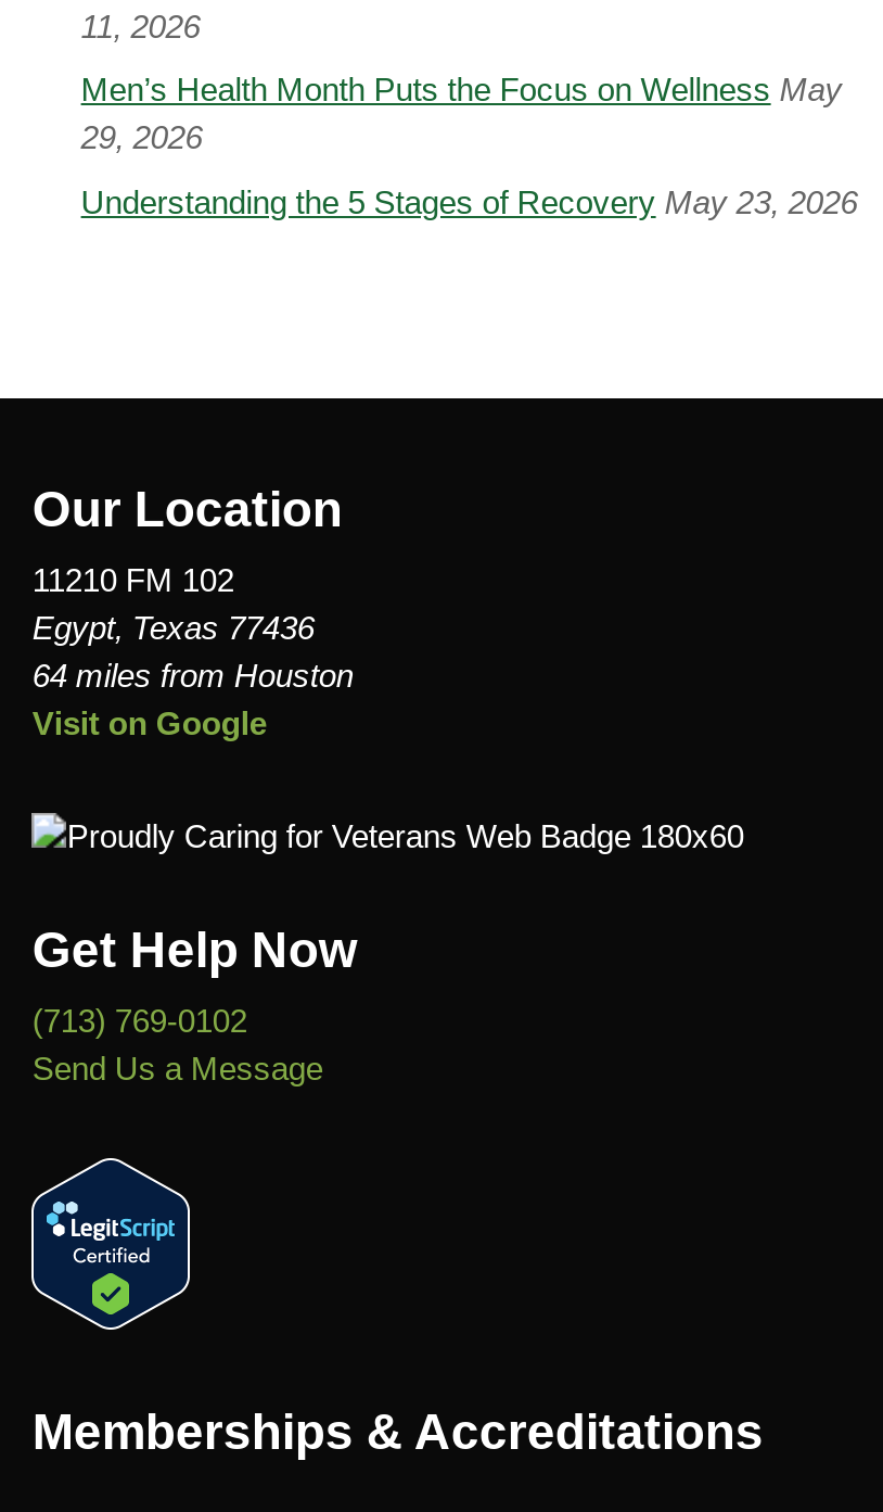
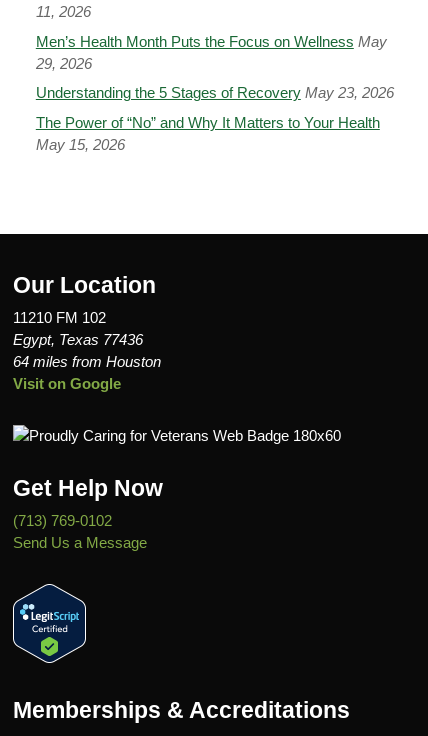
none -> [36,114,380,153] The Power of “No” and Why It Matters to Your Health | May 15, 2026

